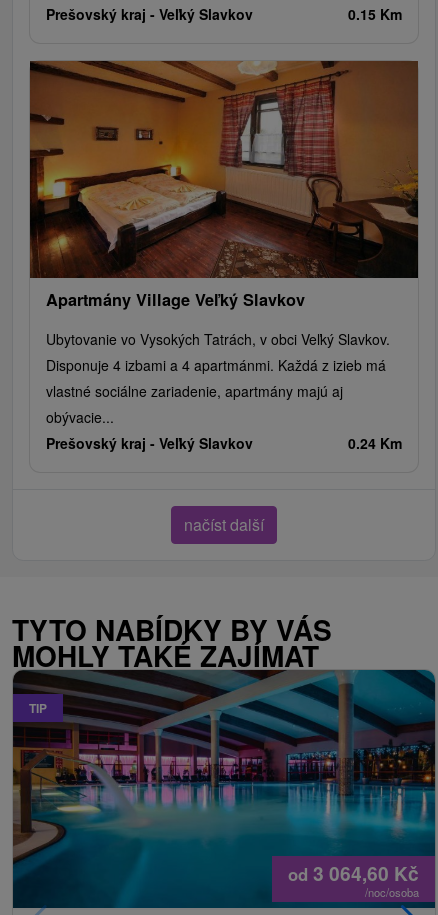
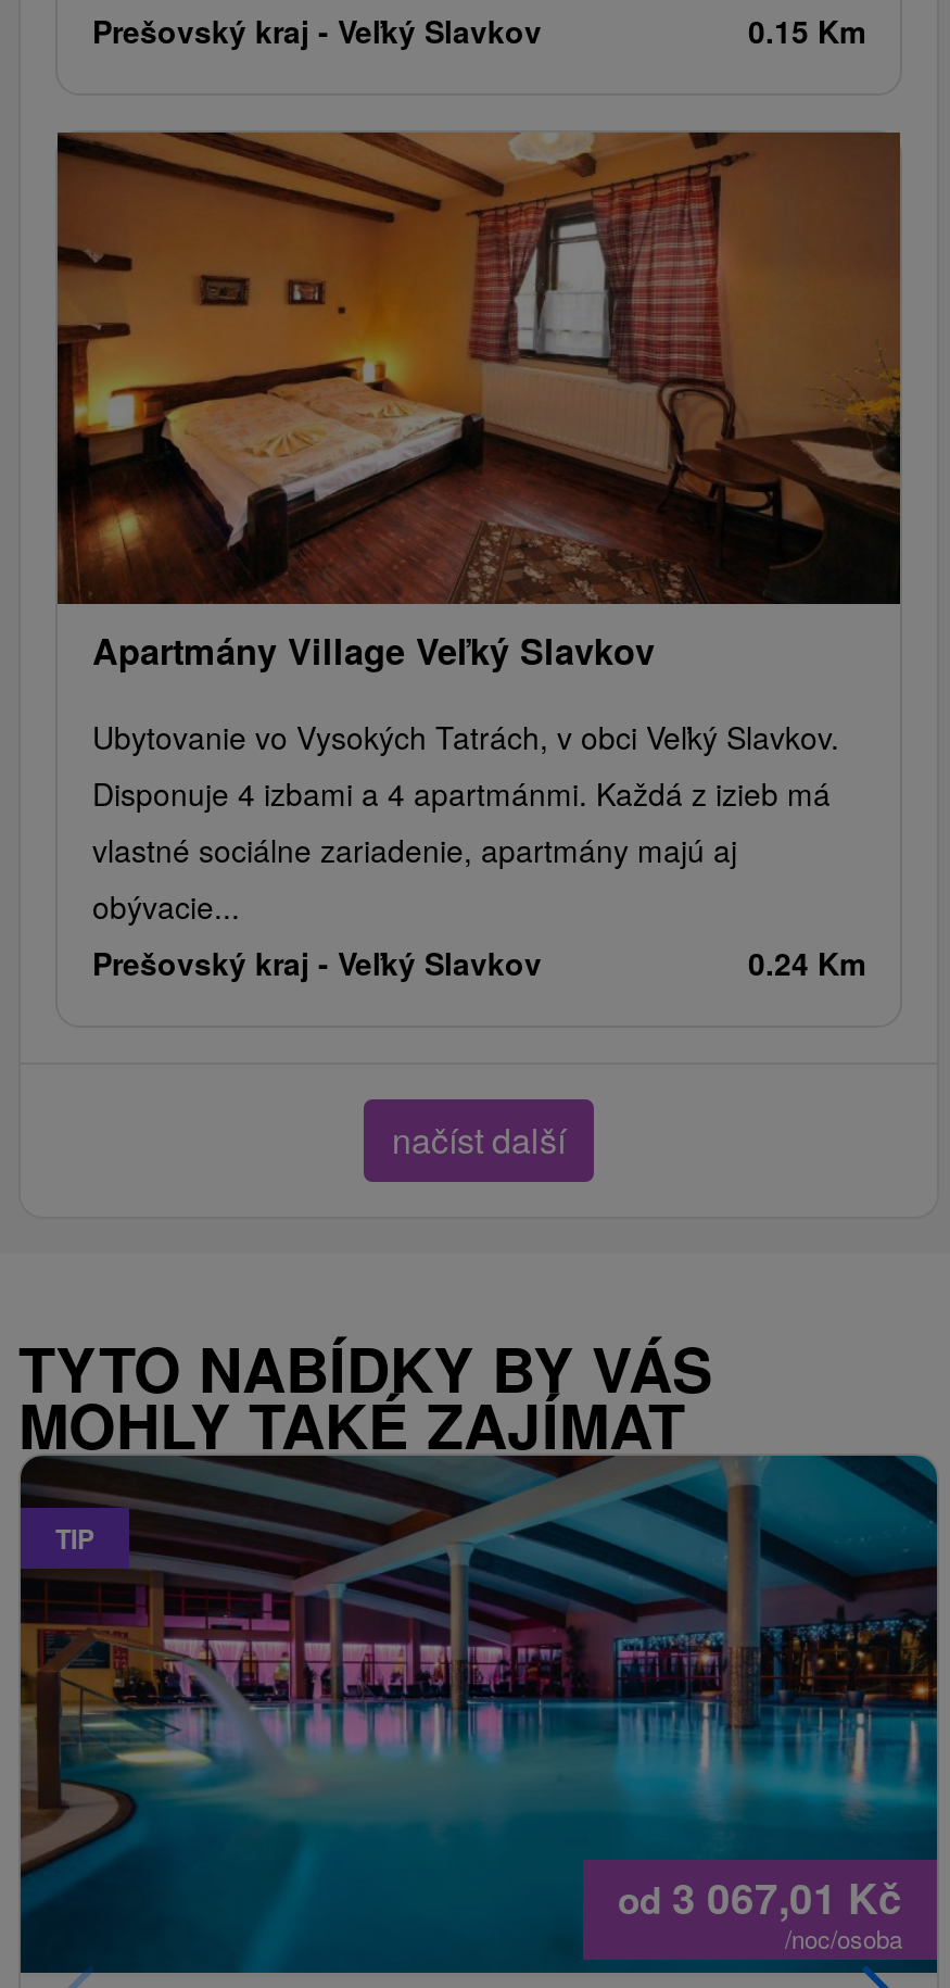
[288,859,419,887] od 3 064,60 Kč -> [618,1867,902,1928] od 3 067,01 Kč

